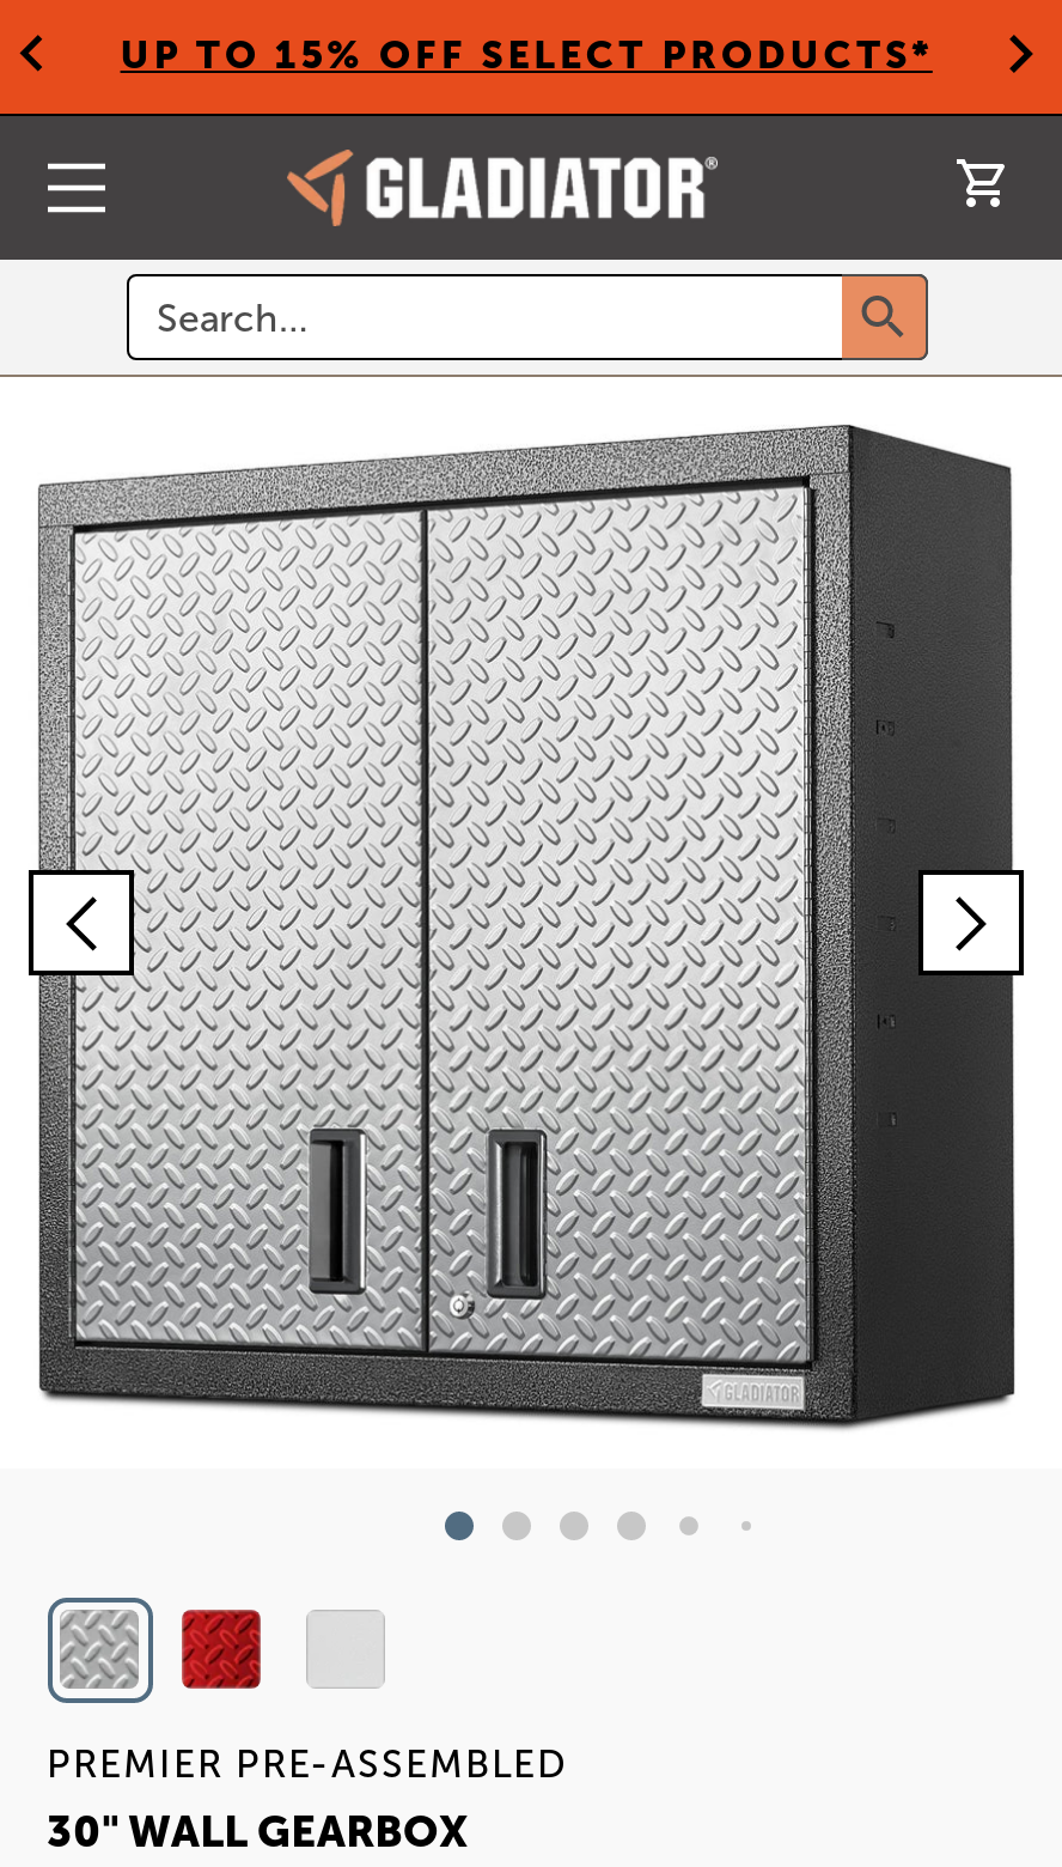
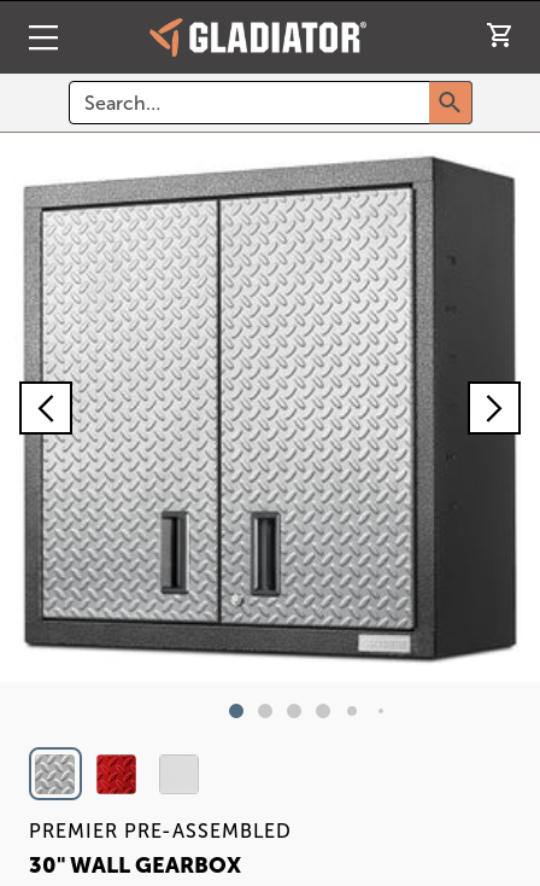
[120,31,933,74] UP TO 15% OFF SELECT PRODUCTS* -> none

